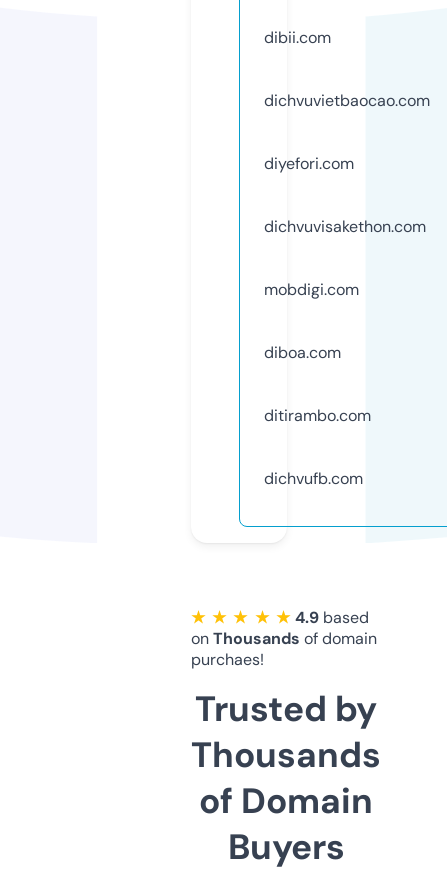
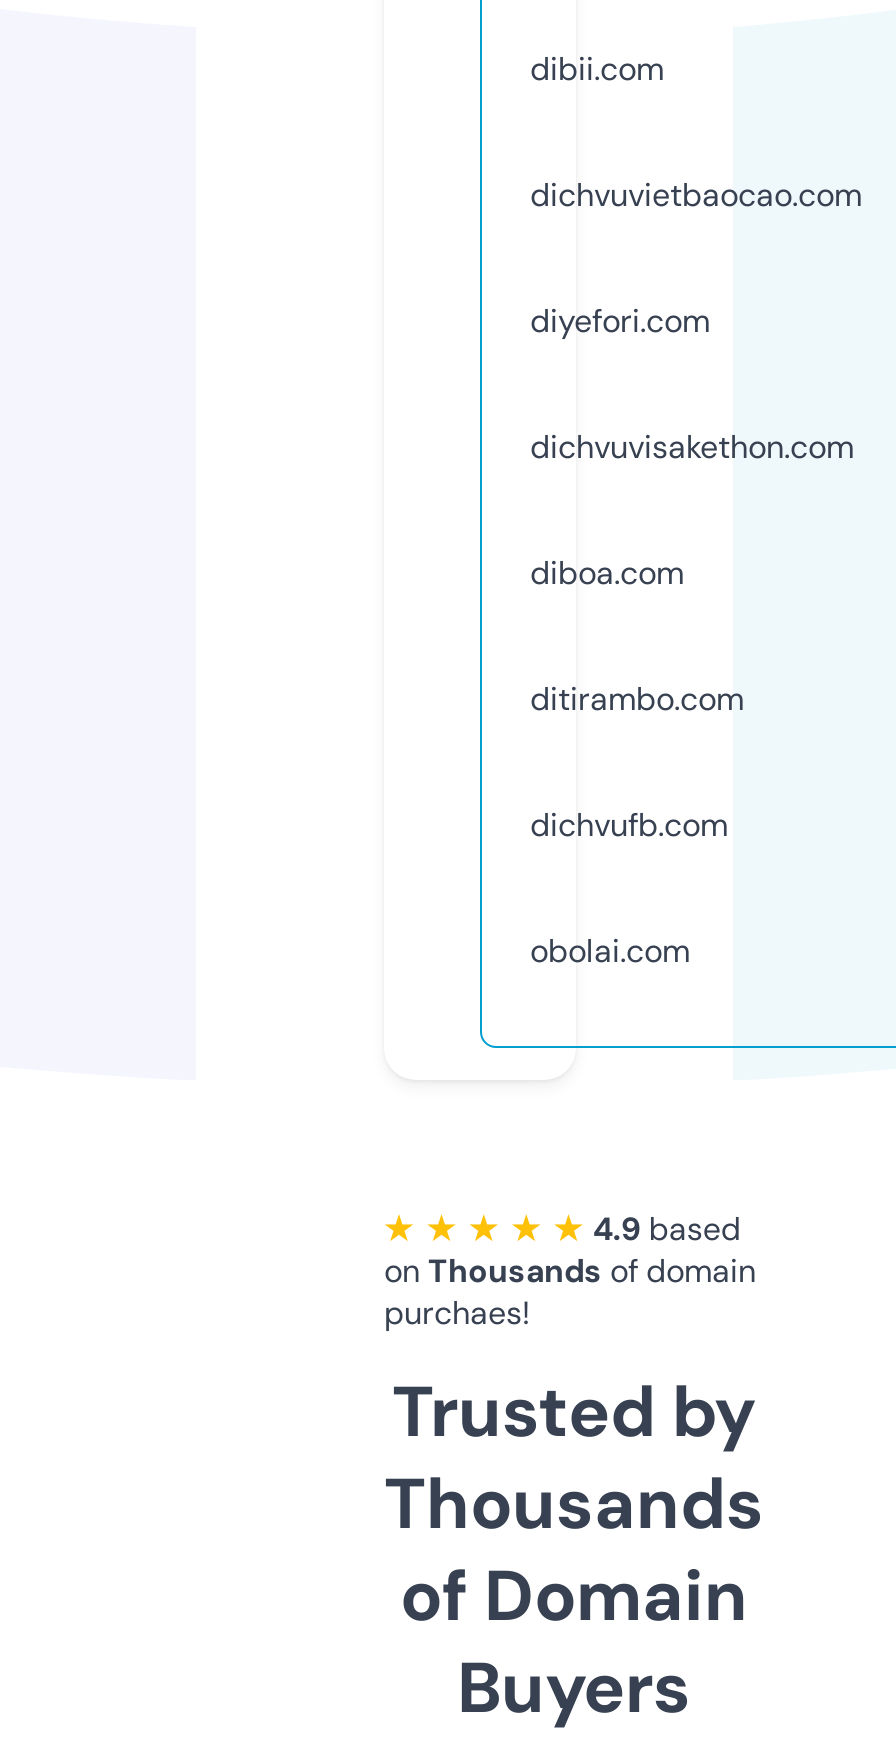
[264,279,359,300] mobdigi.com -> none
moved [264,342,371,489] -> [530,552,744,846]: diboa.com | ditirambo.com | dichvufb.com
none -> [530,930,690,972] obolai.com

